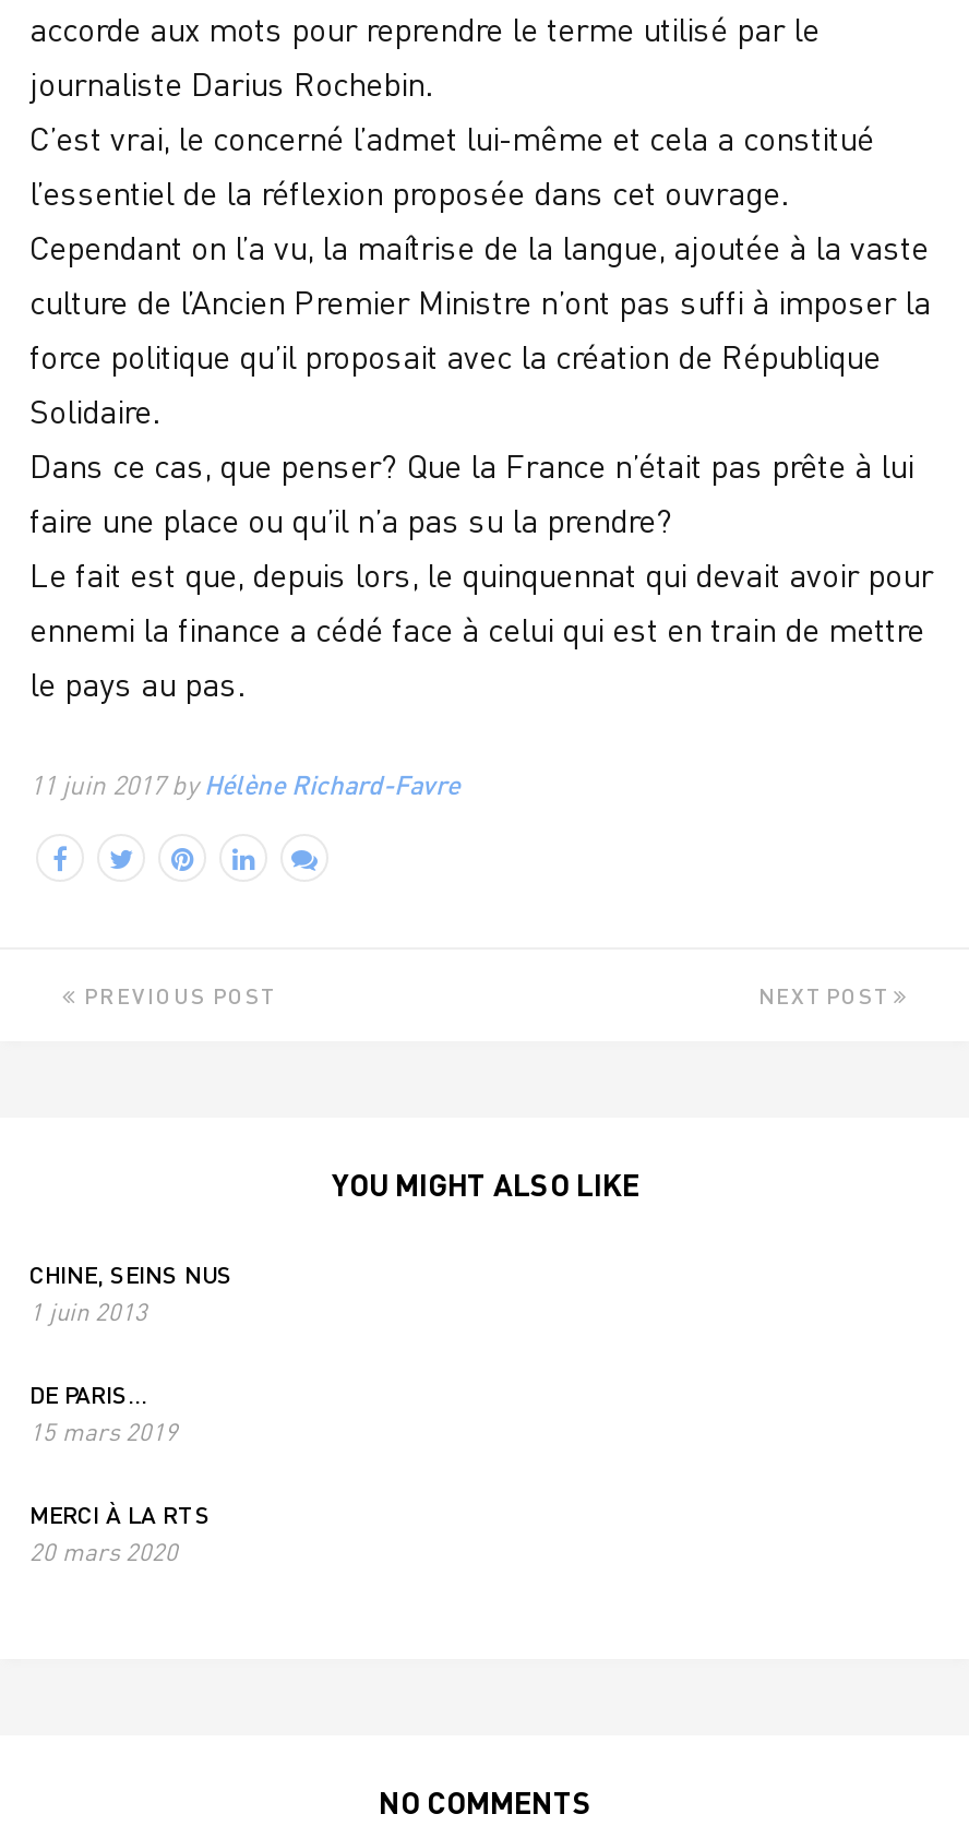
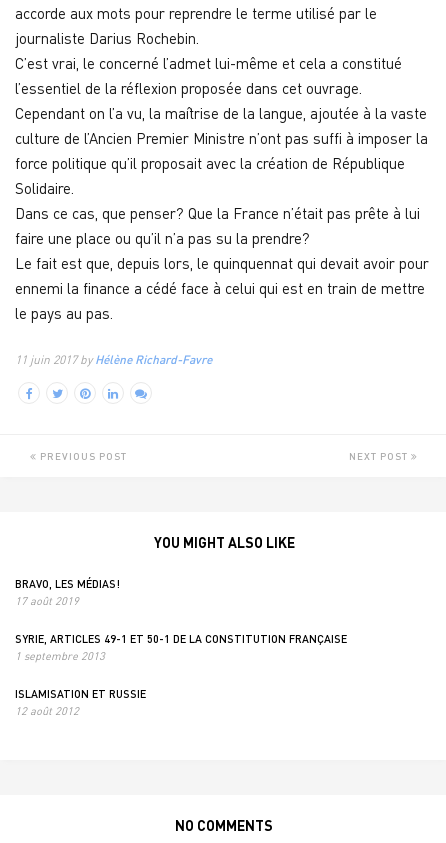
[29,1260,232,1325] CHINE, SEINS NUS | 1 juin 2013 -> [15,577,120,607] BRAVO, LES MÉDIAS! | 17 août 2019
[29,1380,178,1445] DE PARIS… | 15 mars 2019 -> [15,632,347,662] SYRIE, ARTICLES 49-1 ET 50-1 DE LA CONSTITUTION FRANÇAISE | 1 septembre 2013
[29,1500,211,1565] MERCI À LA RTS | 20 mars 2020 -> [15,687,146,717] ISLAMISATION ET RUSSIE | 12 août 2012

